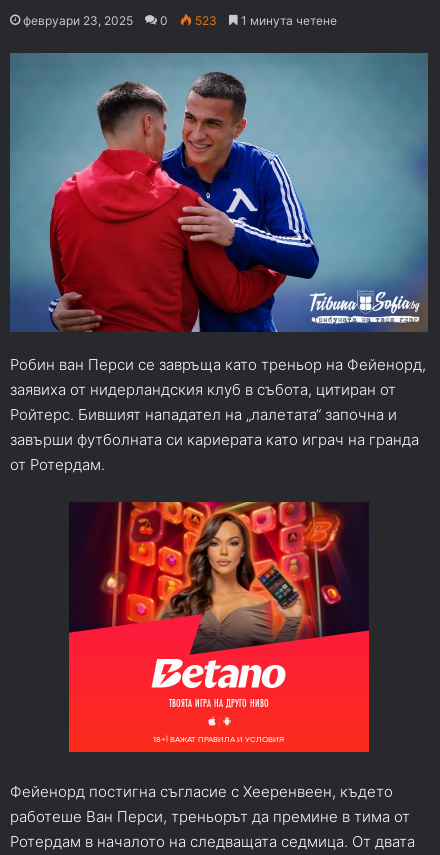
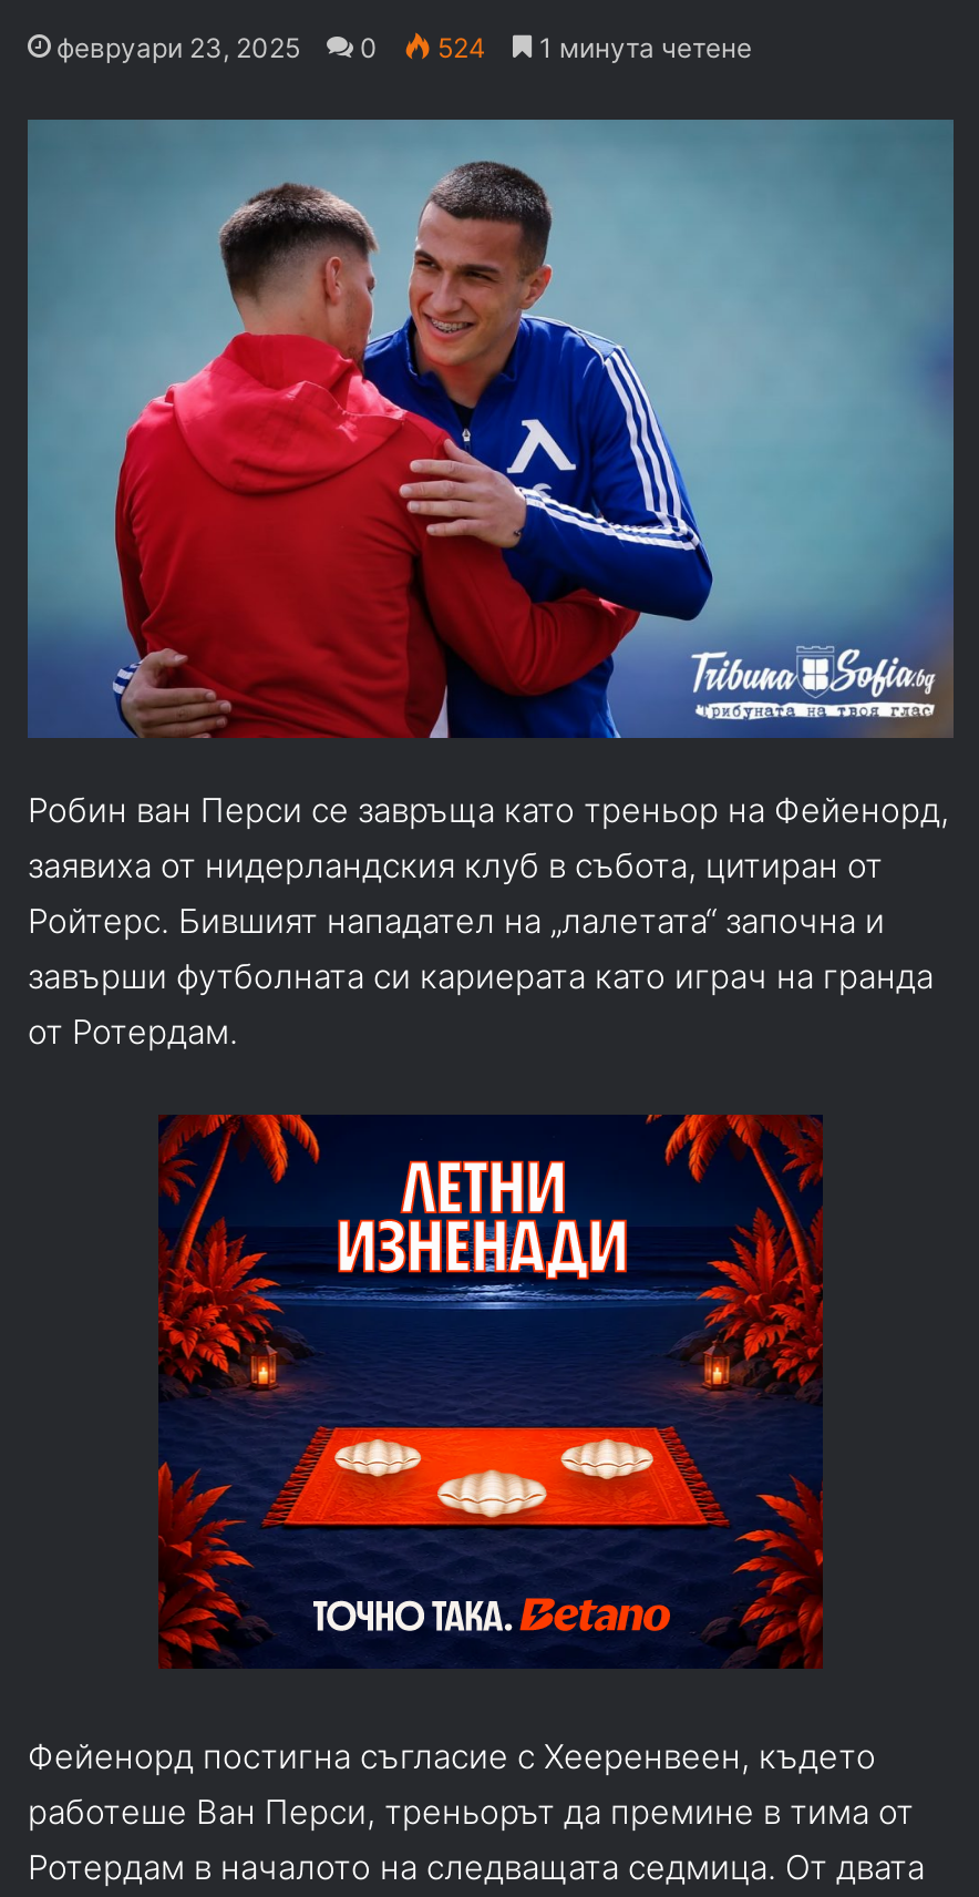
[192,13,217,28] 523 -> [431,32,486,65] 524
[68,501,370,753] [image] -> [156,1112,825,1669] [image]

